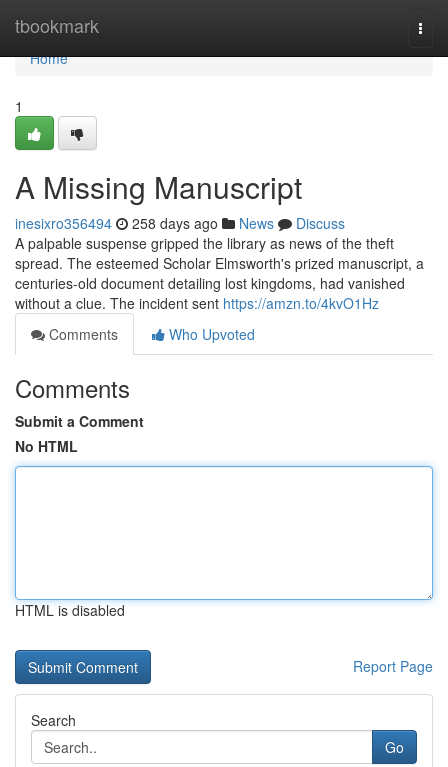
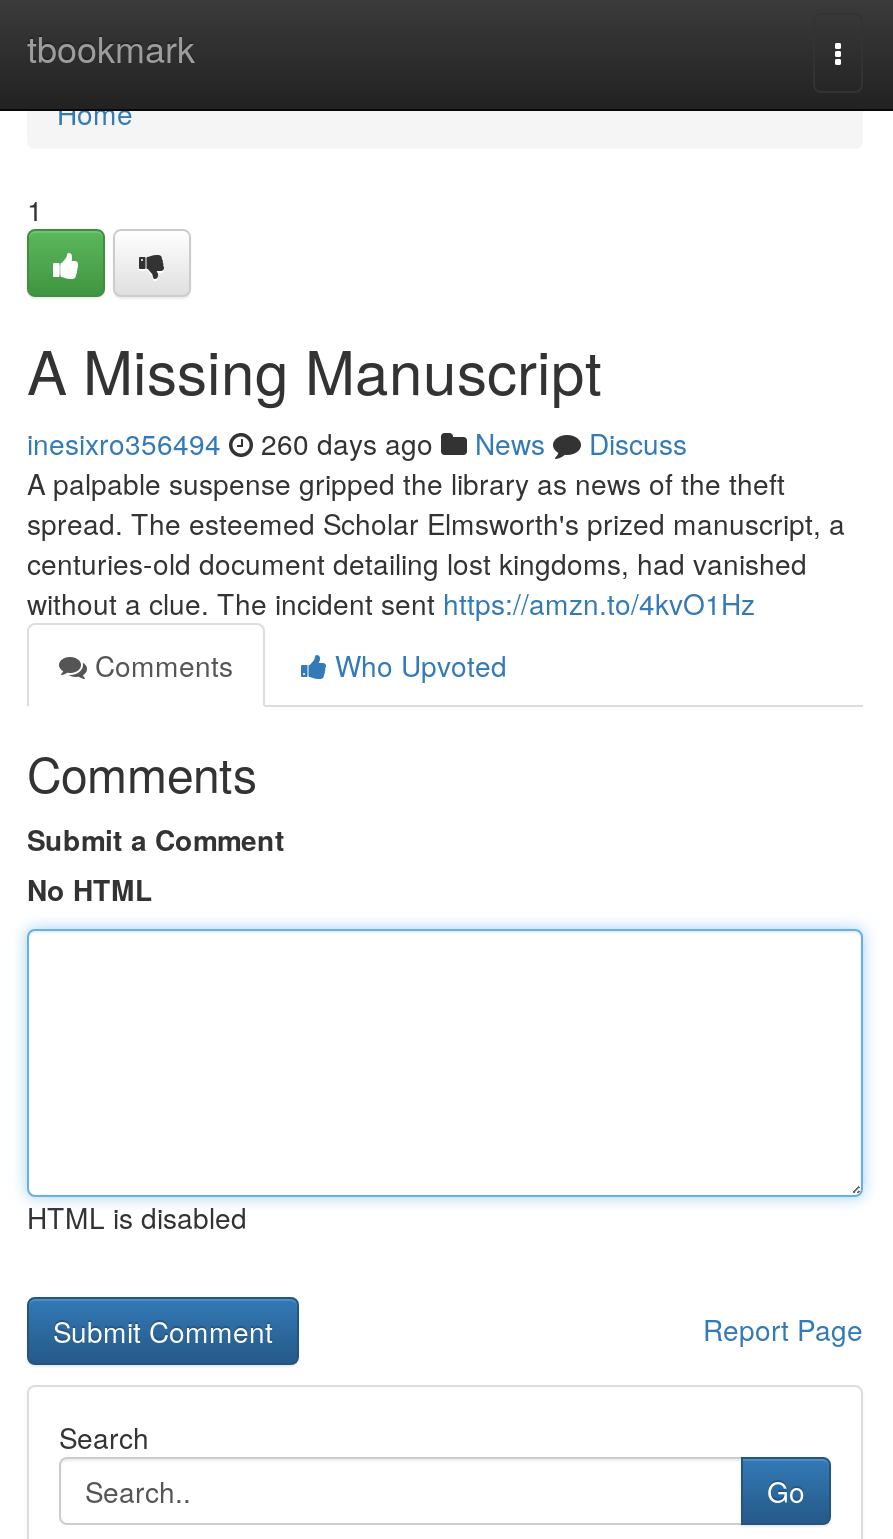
[15,213,345,233] inesixro356494 258 days ago News Discuss -> [27,423,687,463] inesixro356494 260 days ago News Discuss

